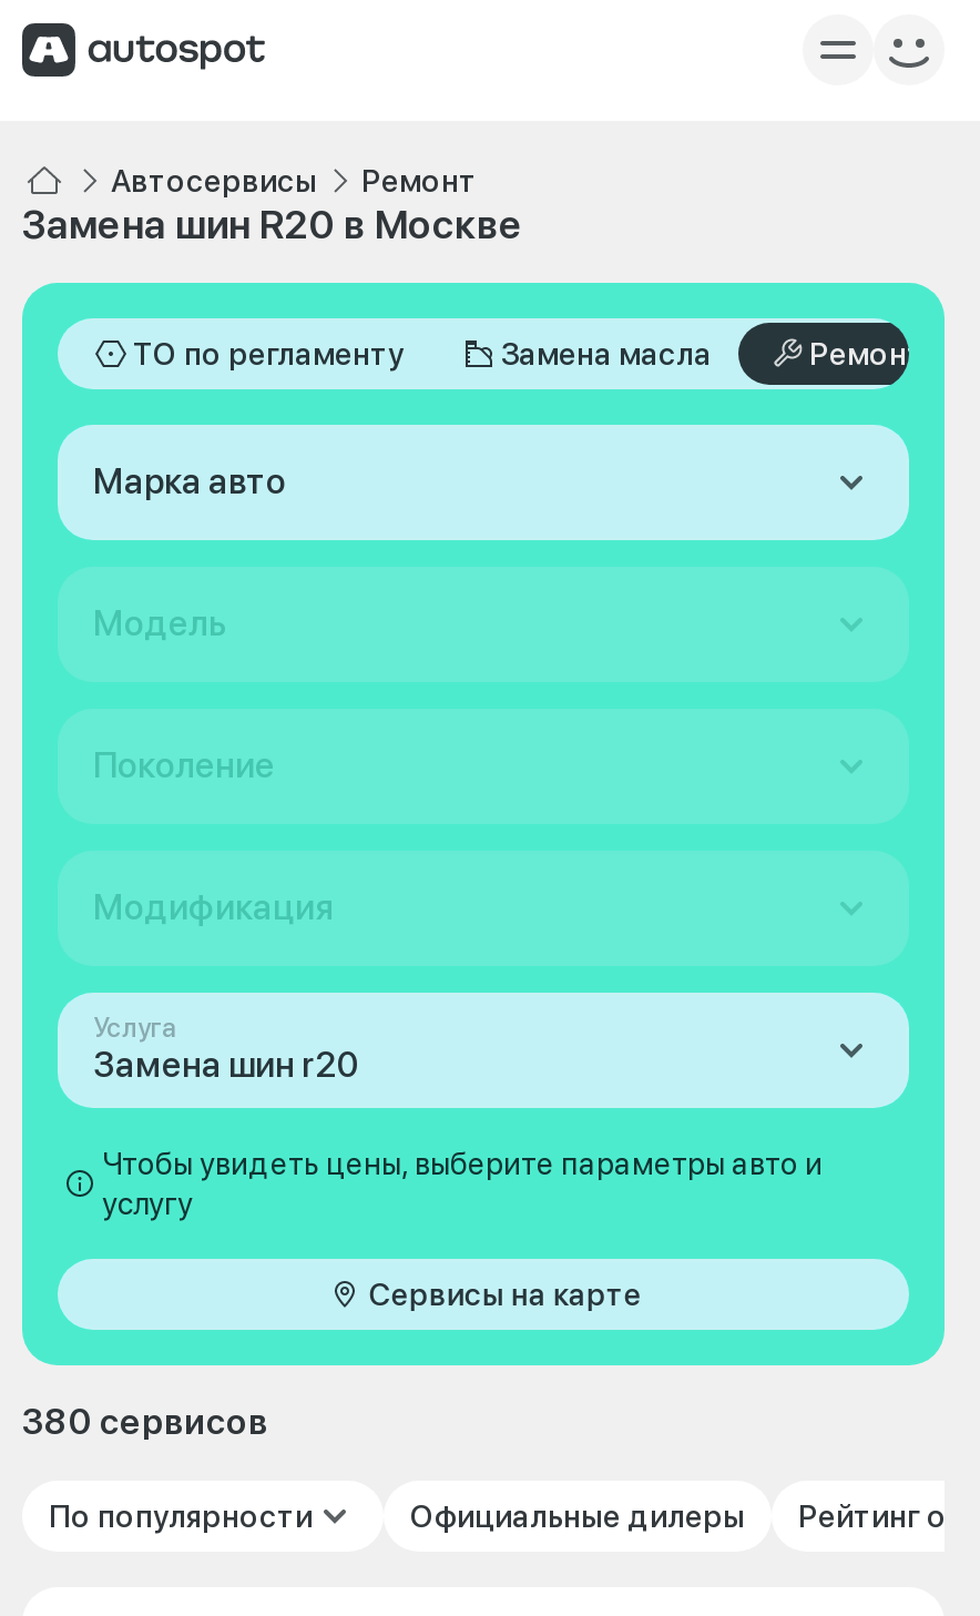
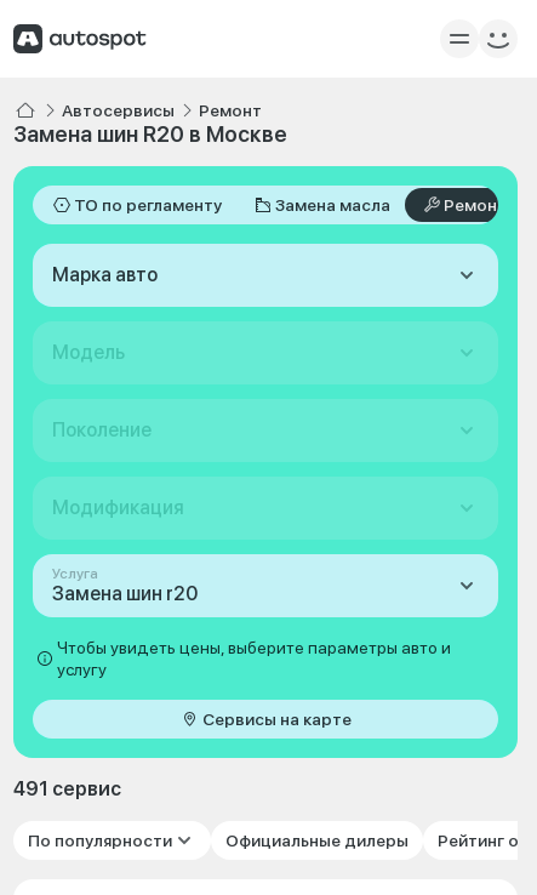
[22,1401,268,1443] 380 сервисов -> [13,777,121,800] 491 сервис

